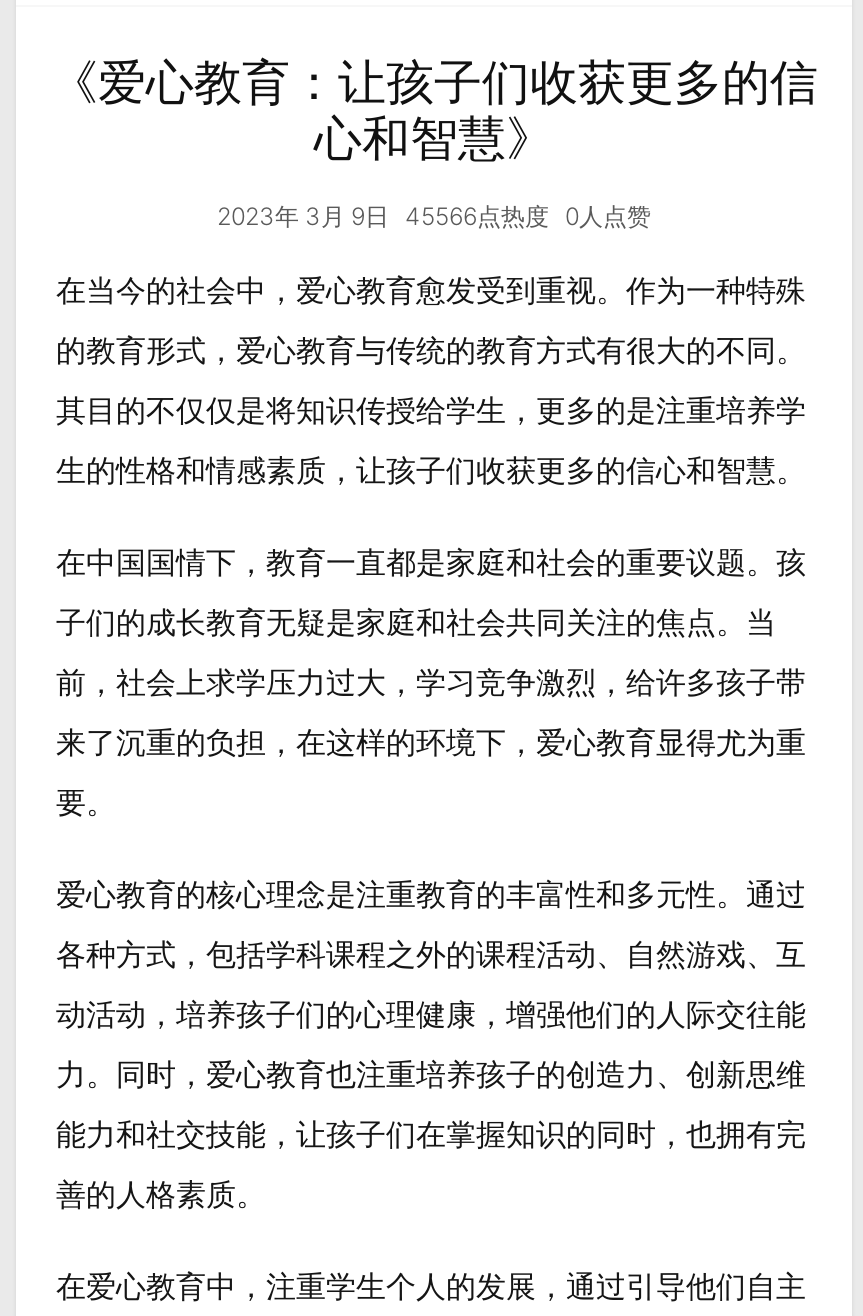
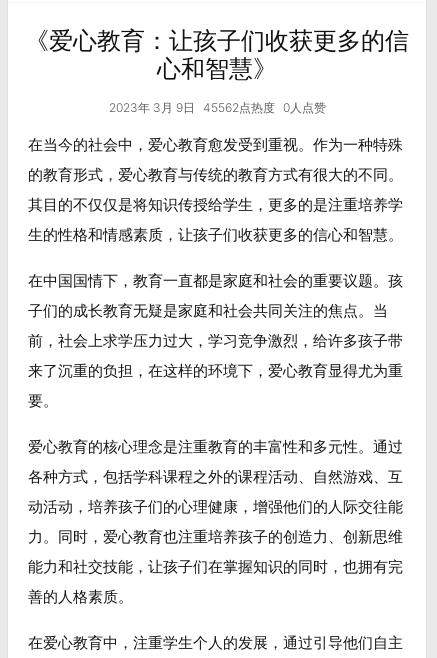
[217,201,651,231] 2023年 3月 9日 45566点热度 0人点赞 -> [108,100,325,115] 2023年 3月 9日 45562点热度 0人点赞

